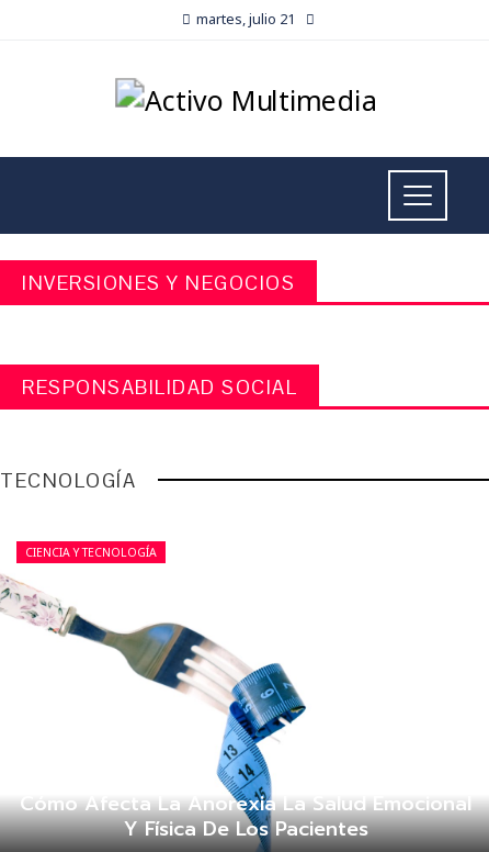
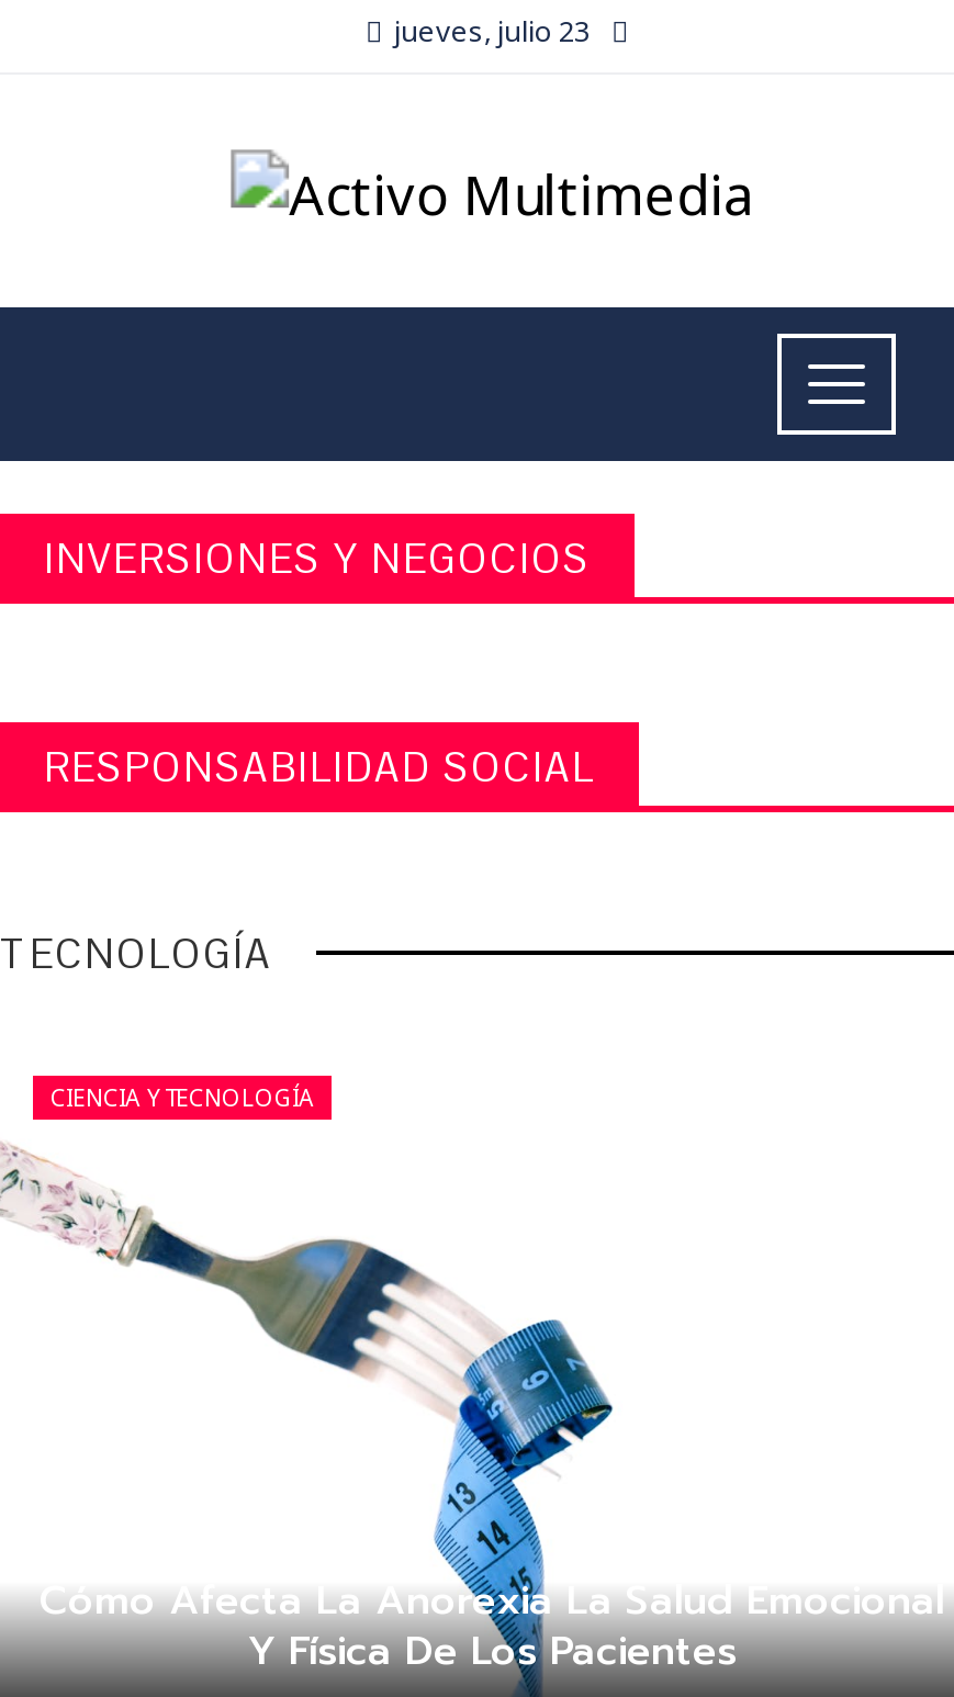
[196,9,295,29] martes, julio 21 -> [394,11,590,50] jueves, julio 23

